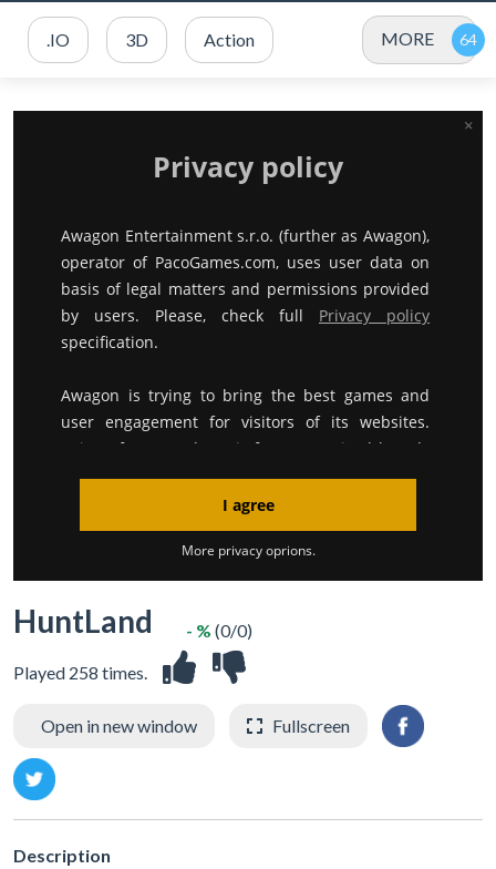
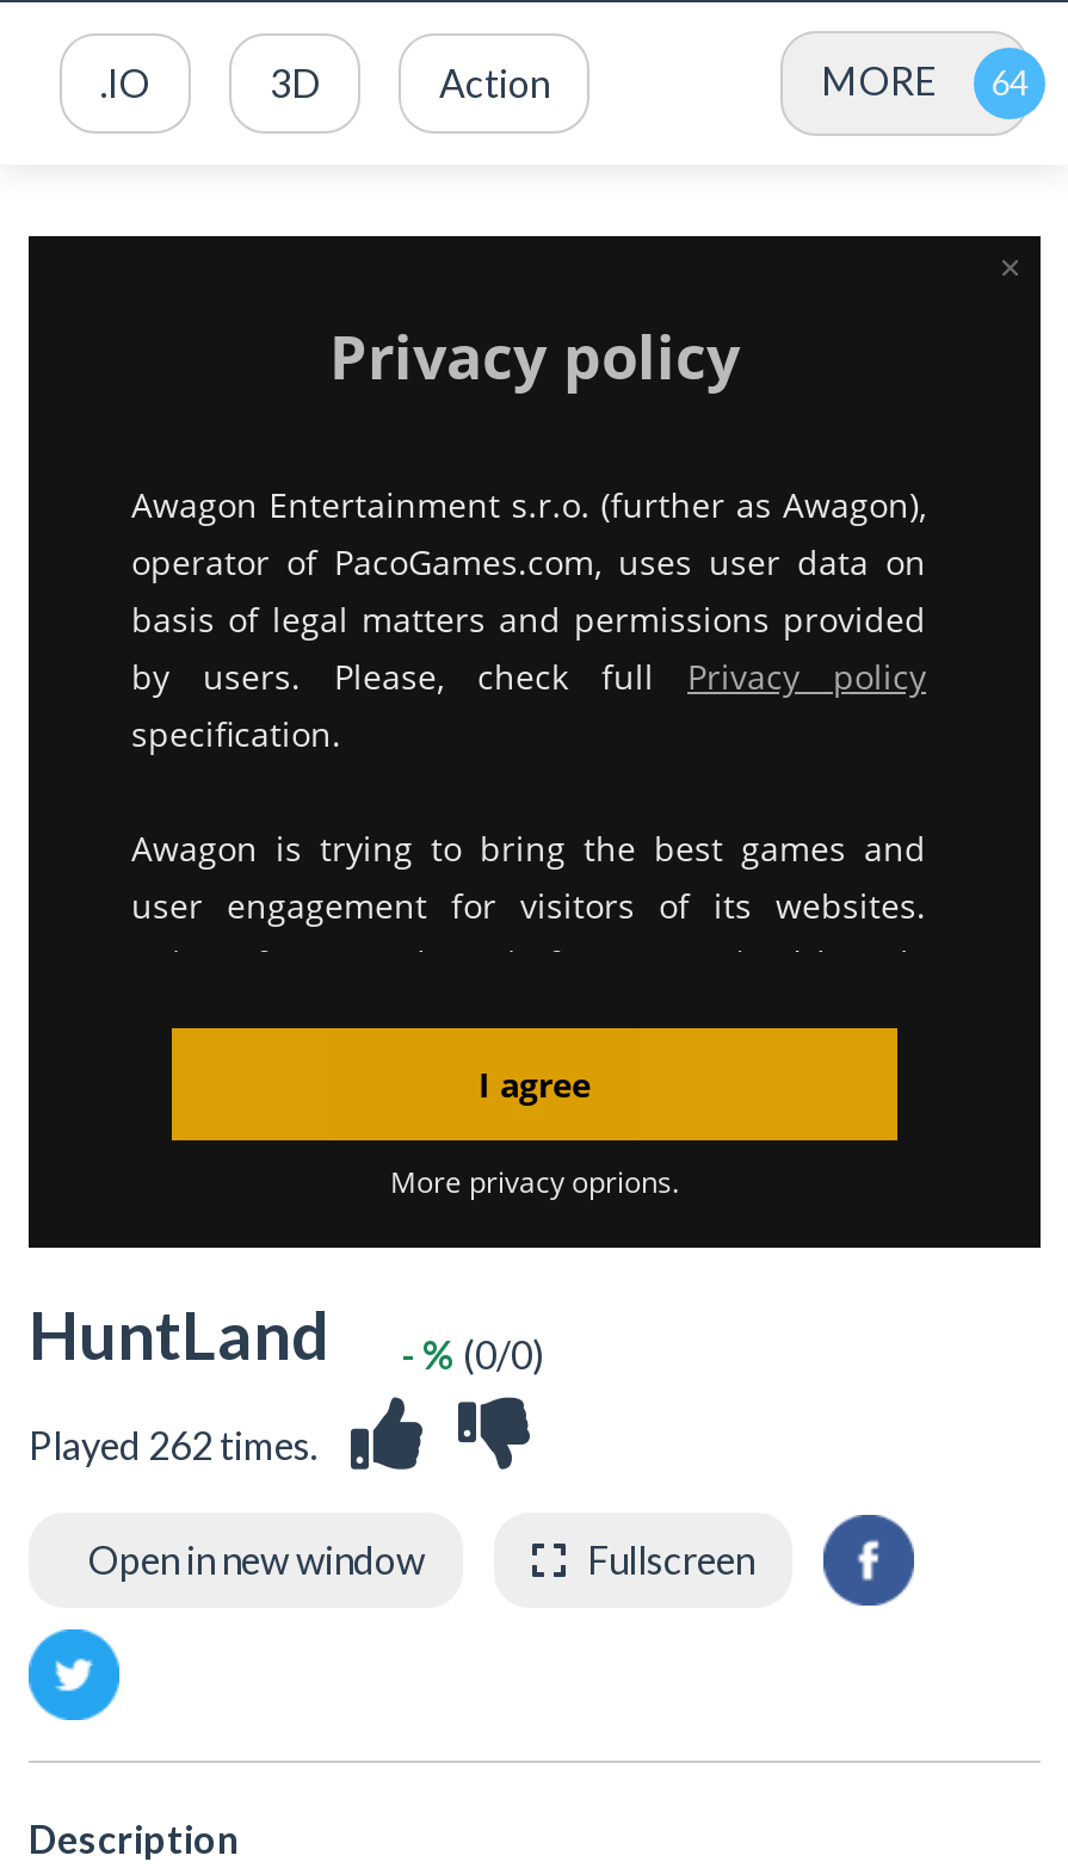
[13,661,147,682] Played 258 times. -> [29,1421,317,1466] Played 262 times.

